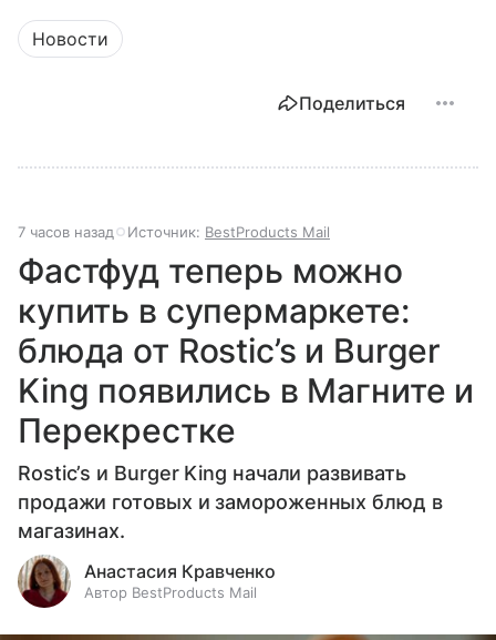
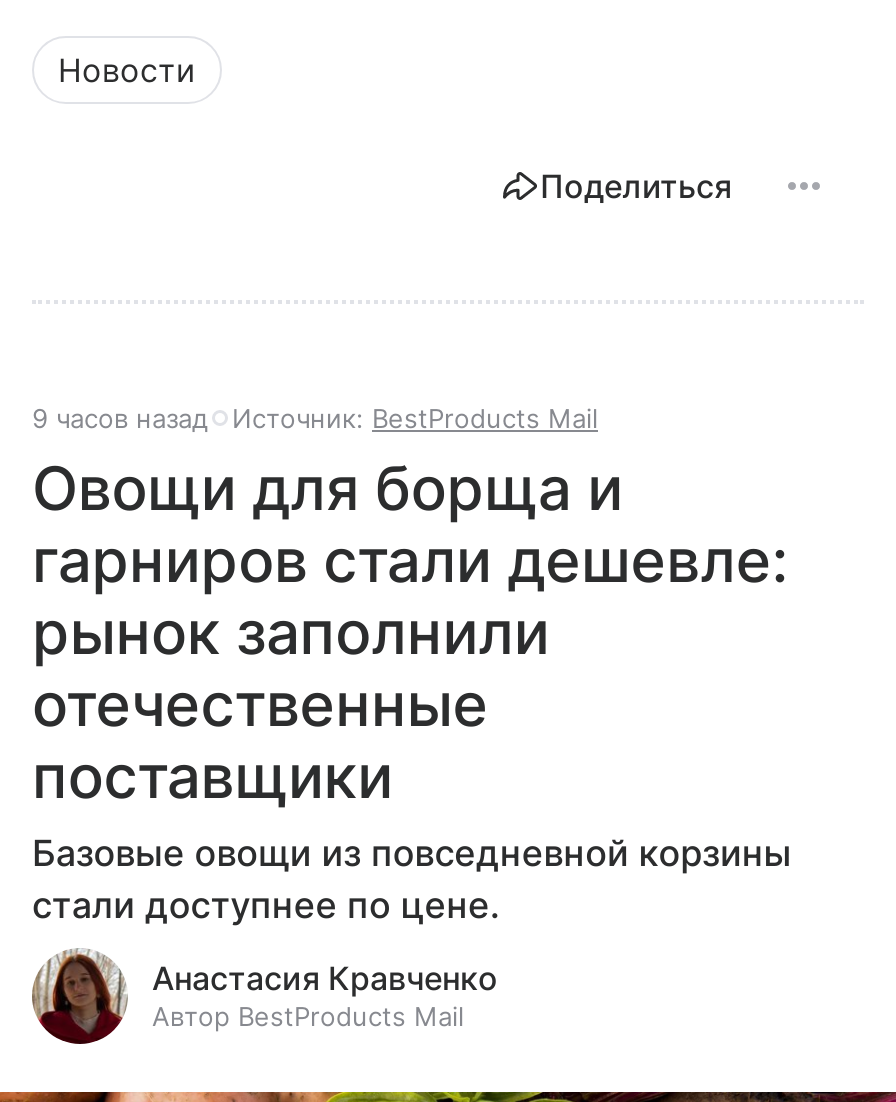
[18,224,330,241] 7 часов назад Источник: BestProducts Mail -> [32,403,598,435] 9 часов назад Источник: BestProducts Mail
[18,251,474,543] Фастфуд теперь можно | купить в супермаркете: | блюда от Rostic’s и Burger | King появились в Магните и | Перекрестке | Rostic’s и Burger King начали развивать | продажи готовых и замороженных блюд в | магазинах. -> [32,453,791,927] Овощи для борща и | гарниров стали дешевле: | рынок заполнили | отечественные | поставщики | Базовые овощи из повседневной корзины | стали доступнее по цене.

